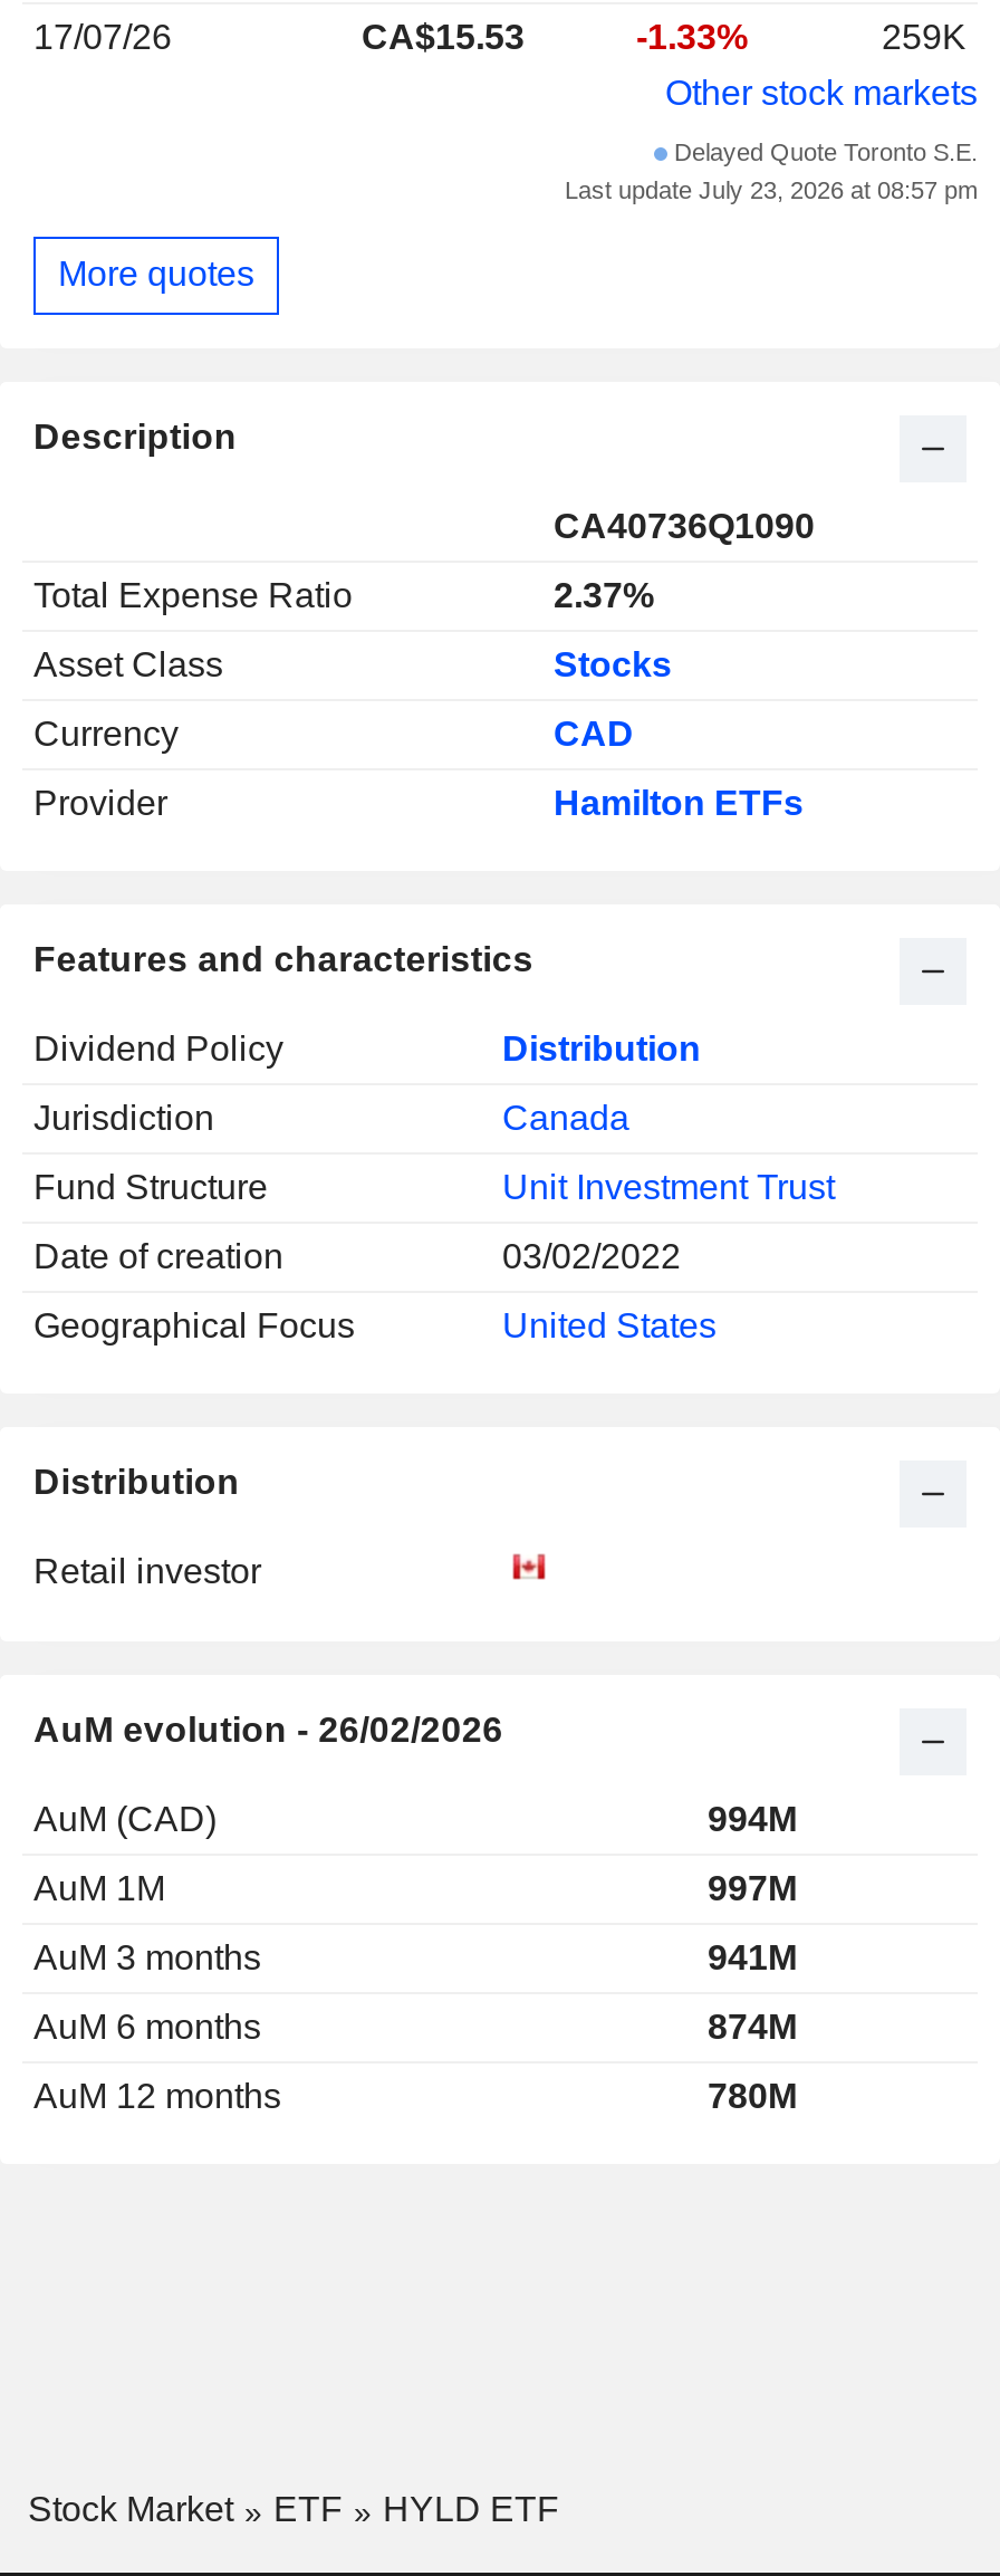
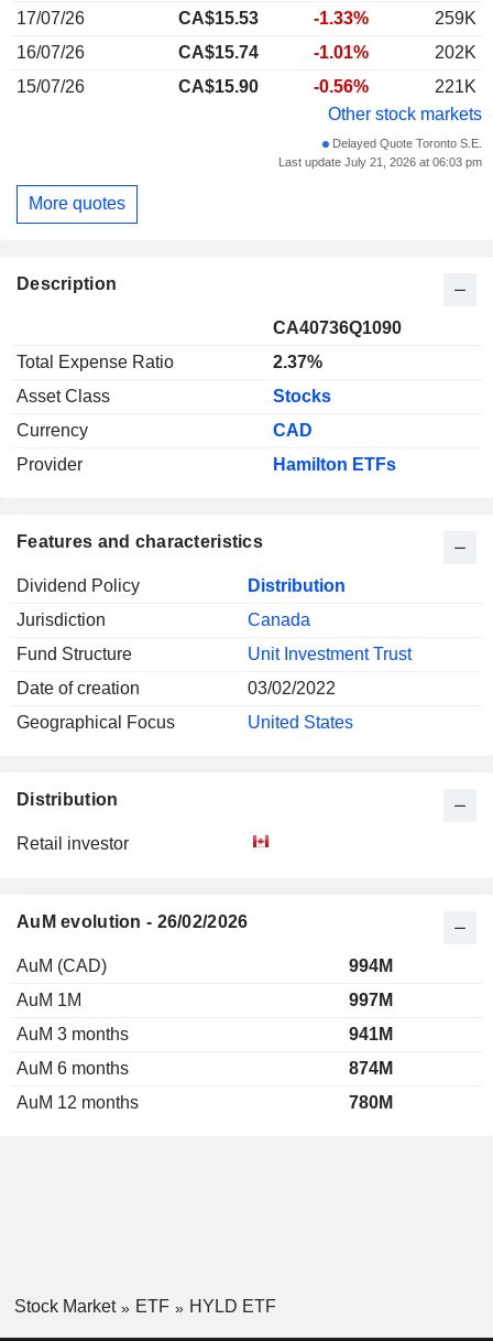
none -> [17,43,476,95] 16/07/26 | CA$15.74 | -1.01% | 202K | 15/07/26 | CA$15.90 | -0.56% | 221K
[565,176,978,202] Last update July 23, 2026 at 08:57 pm -> [278,155,482,168] Last update July 21, 2026 at 06:03 pm

